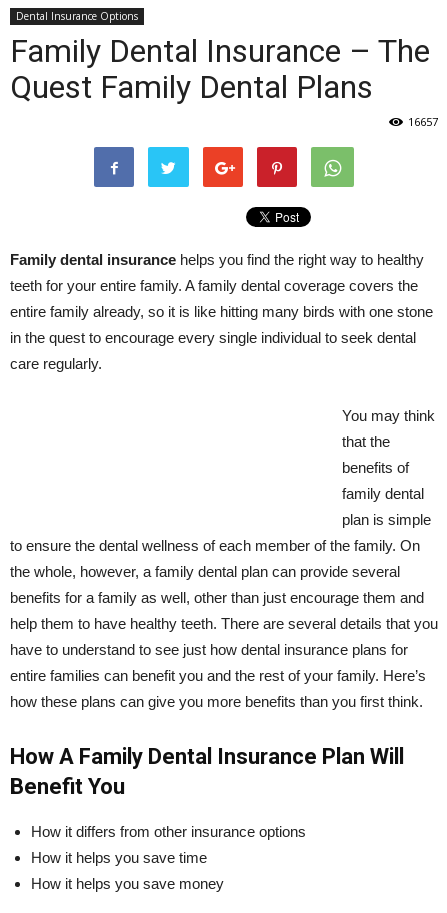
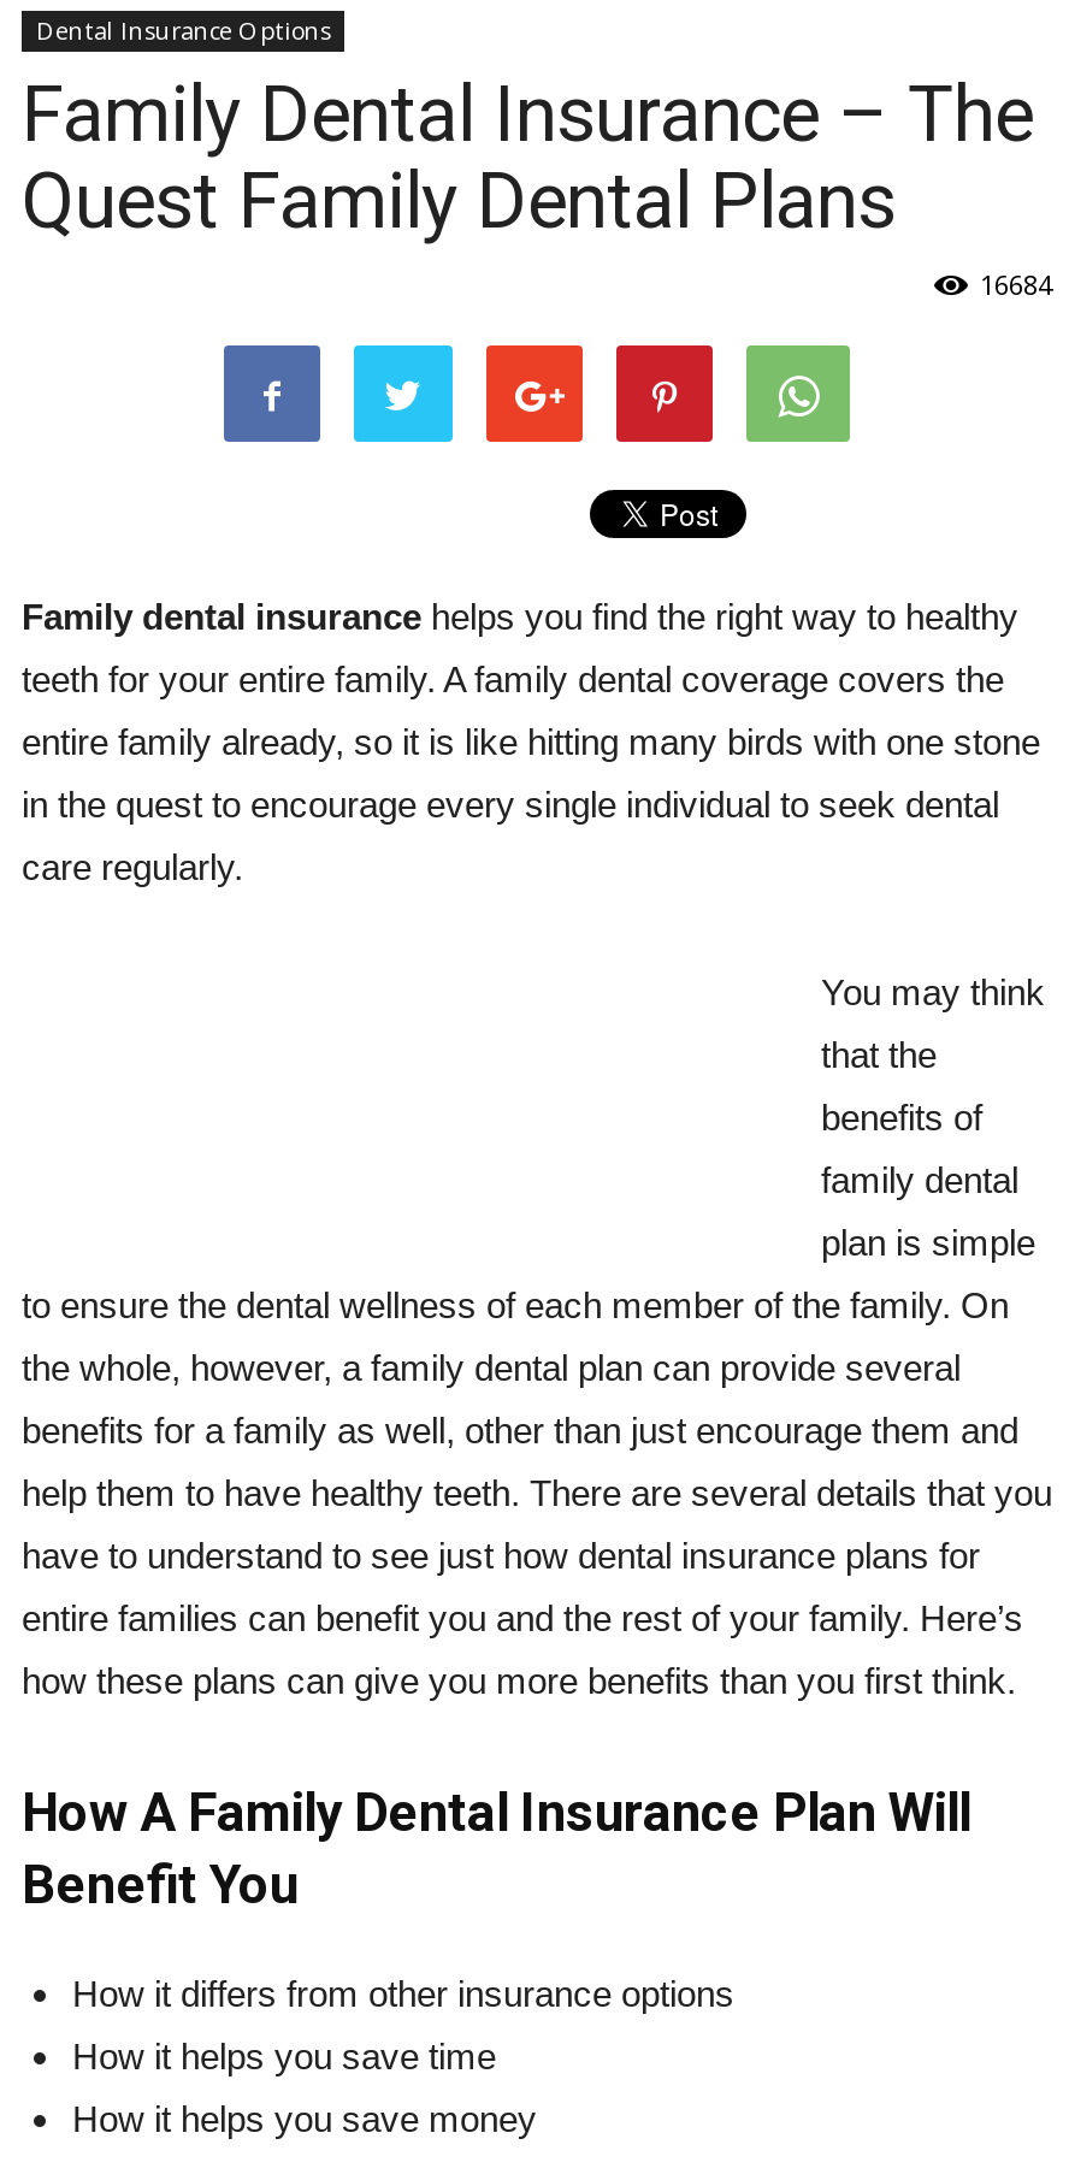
[408,114,438,129] 16657 -> [980,266,1052,302] 16684

